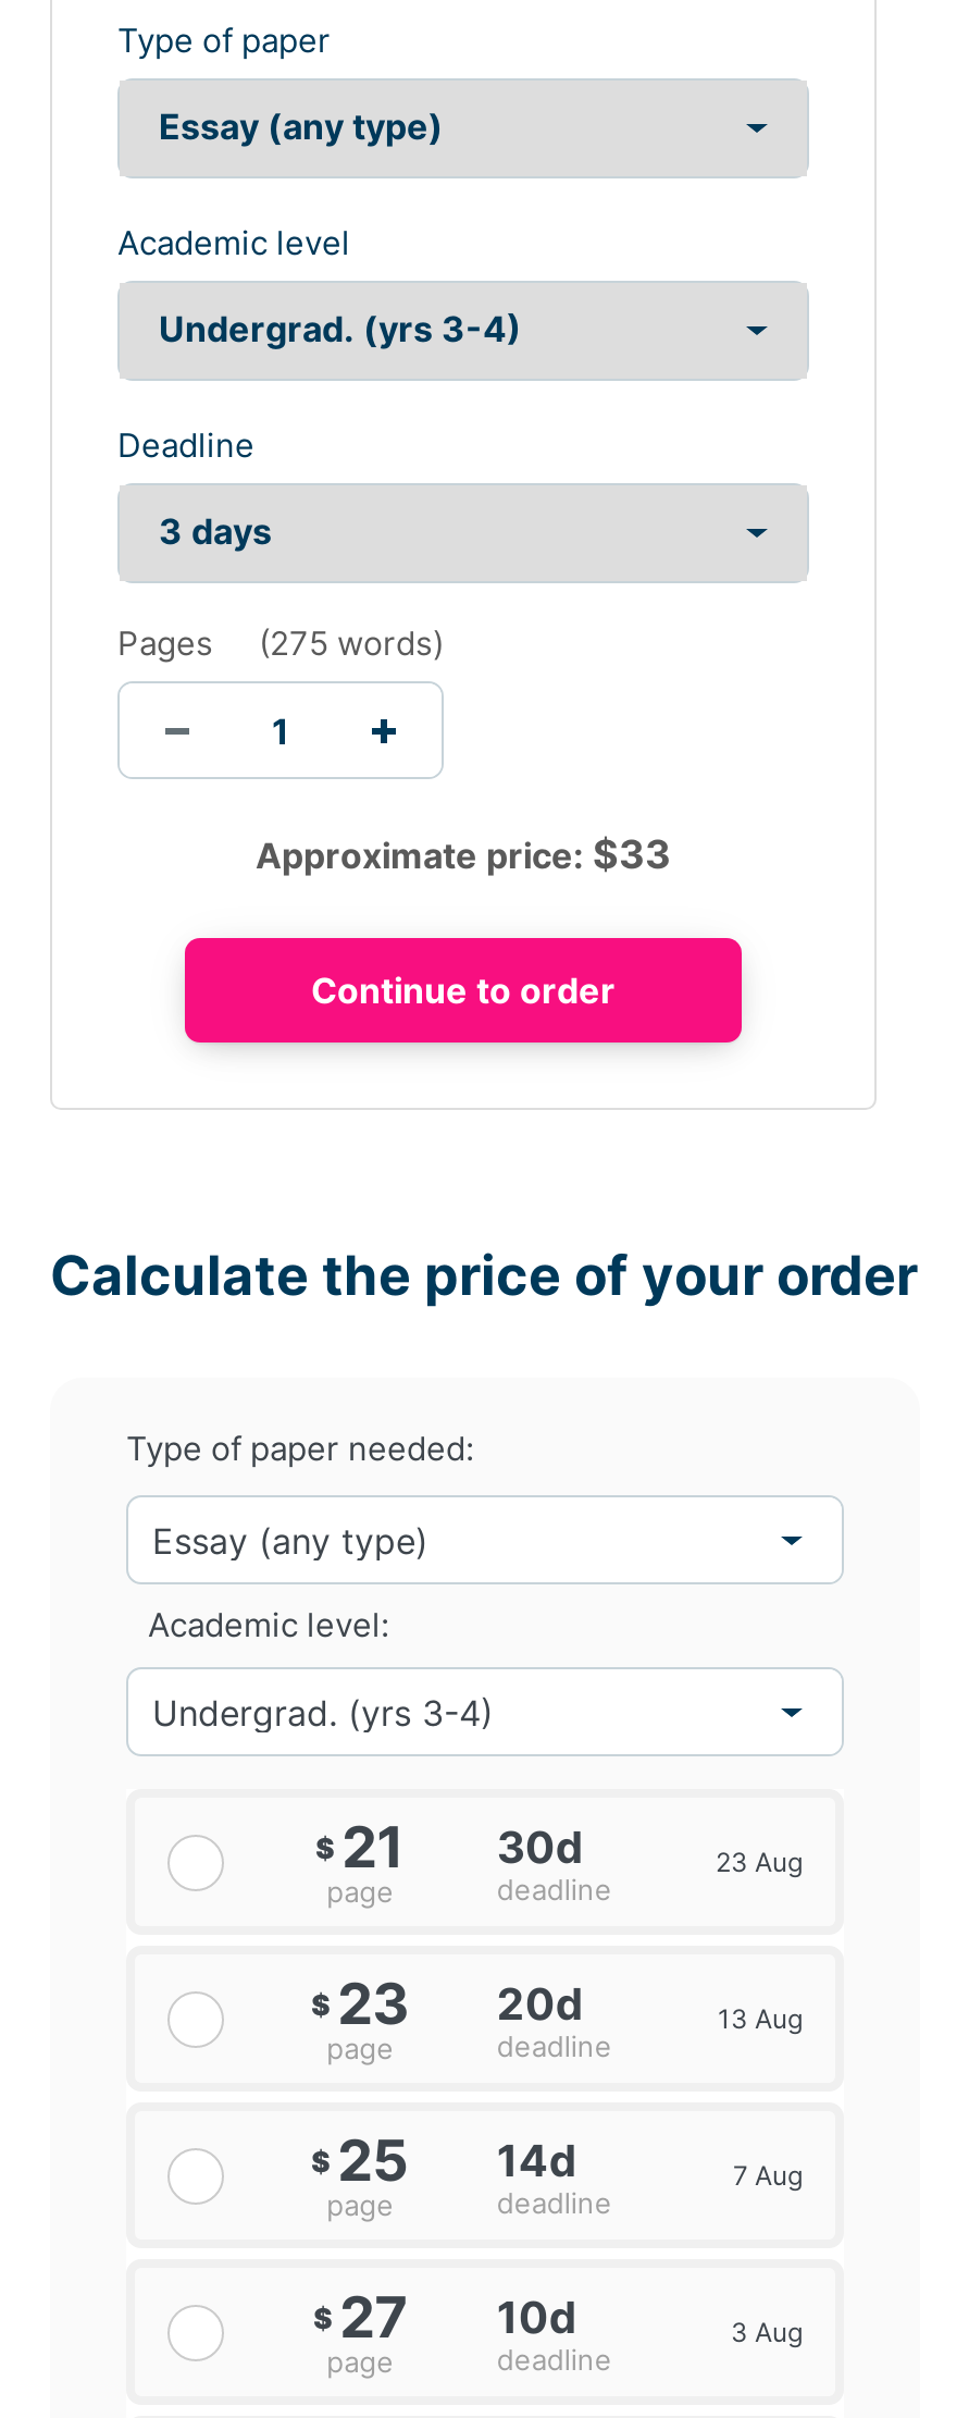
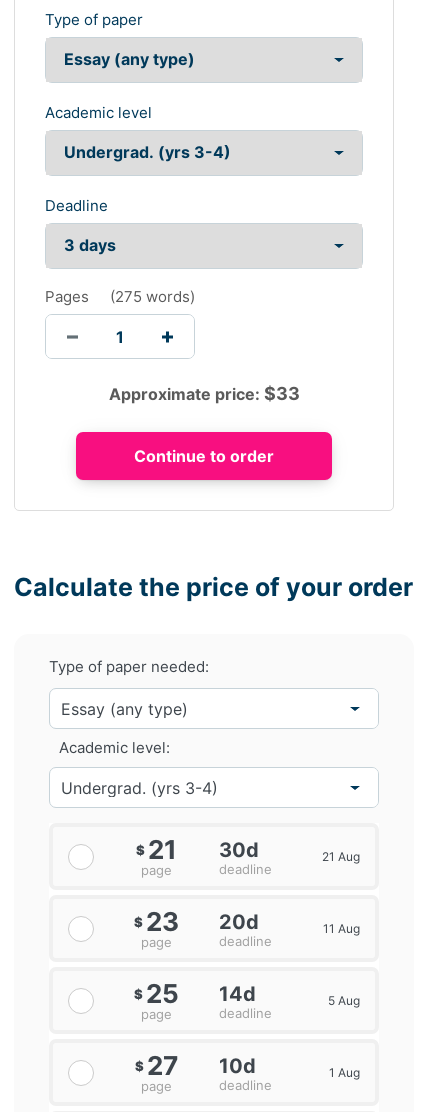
[716,1846,803,1879] 23 Aug -> [322,849,360,864] 21 Aug
[718,2003,803,2035] 13 Aug -> [323,921,360,936] 11 Aug
[733,2159,803,2192] 7 Aug -> [328,993,360,1008] 5 Aug
[731,2316,803,2349] 3 Aug -> [329,1065,360,1080] 1 Aug

